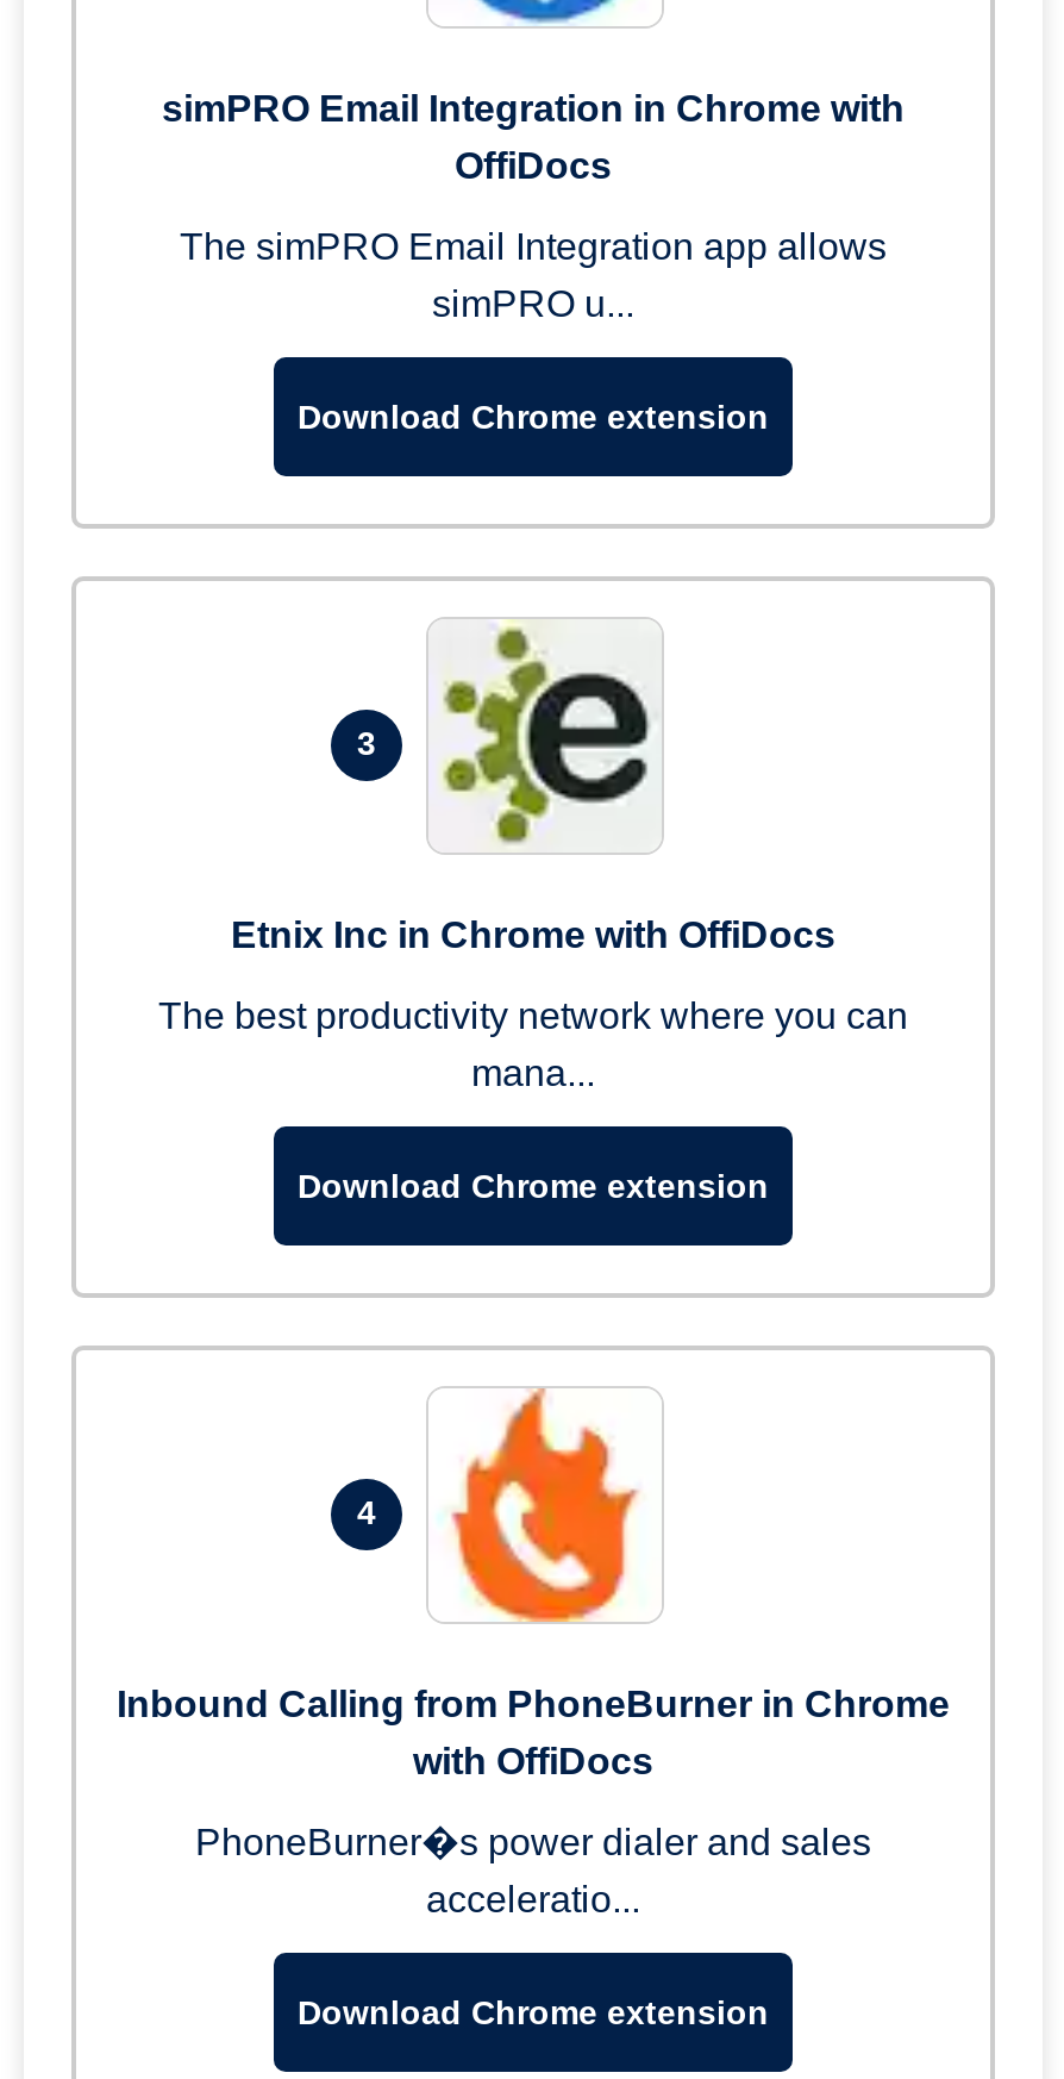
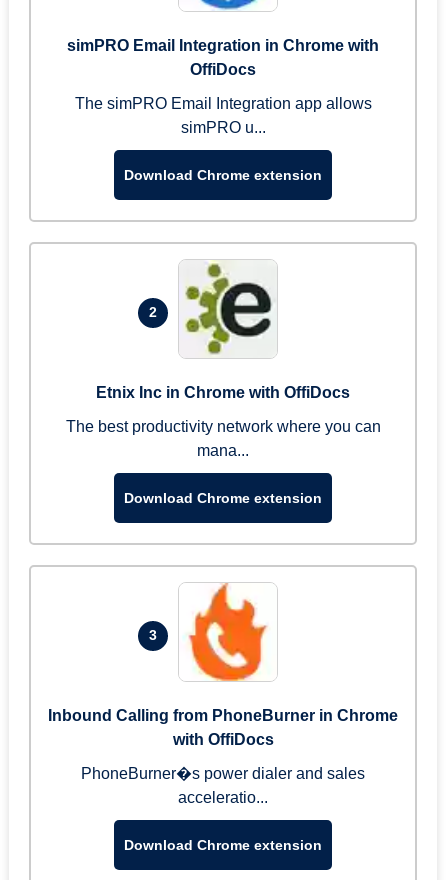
[357,724,376,762] 3 -> [149,304,157,320] 2
[357,1493,376,1531] 4 -> [149,627,157,643] 3

